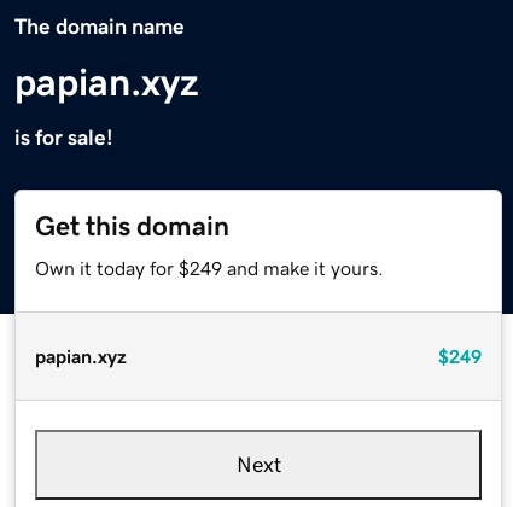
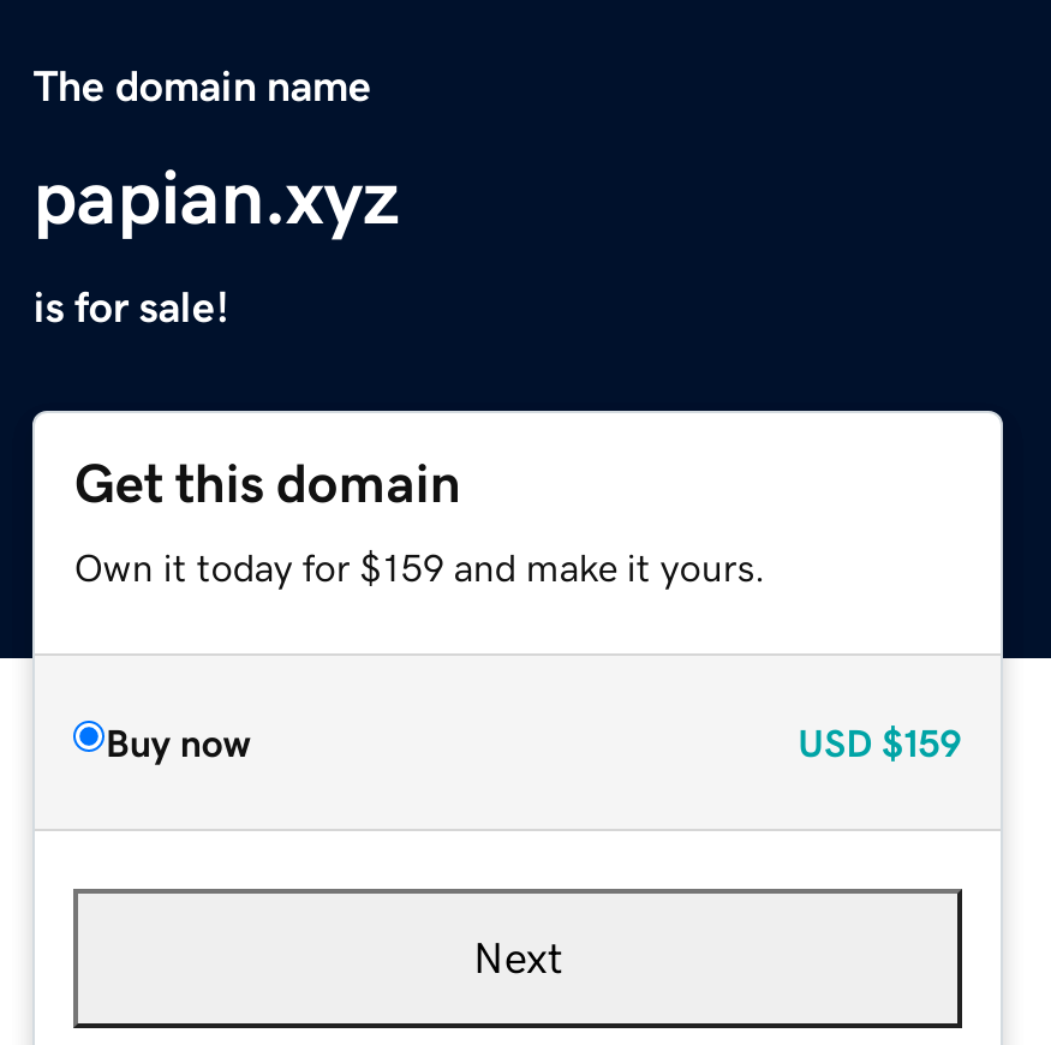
[35,258,384,277] Own it today for $249 and make it yours. -> [74,547,766,585] Own it today for $159 and make it yours.
[35,346,481,365] papian.xyz | $249 -> [105,722,961,761] Buy now | USD $159

